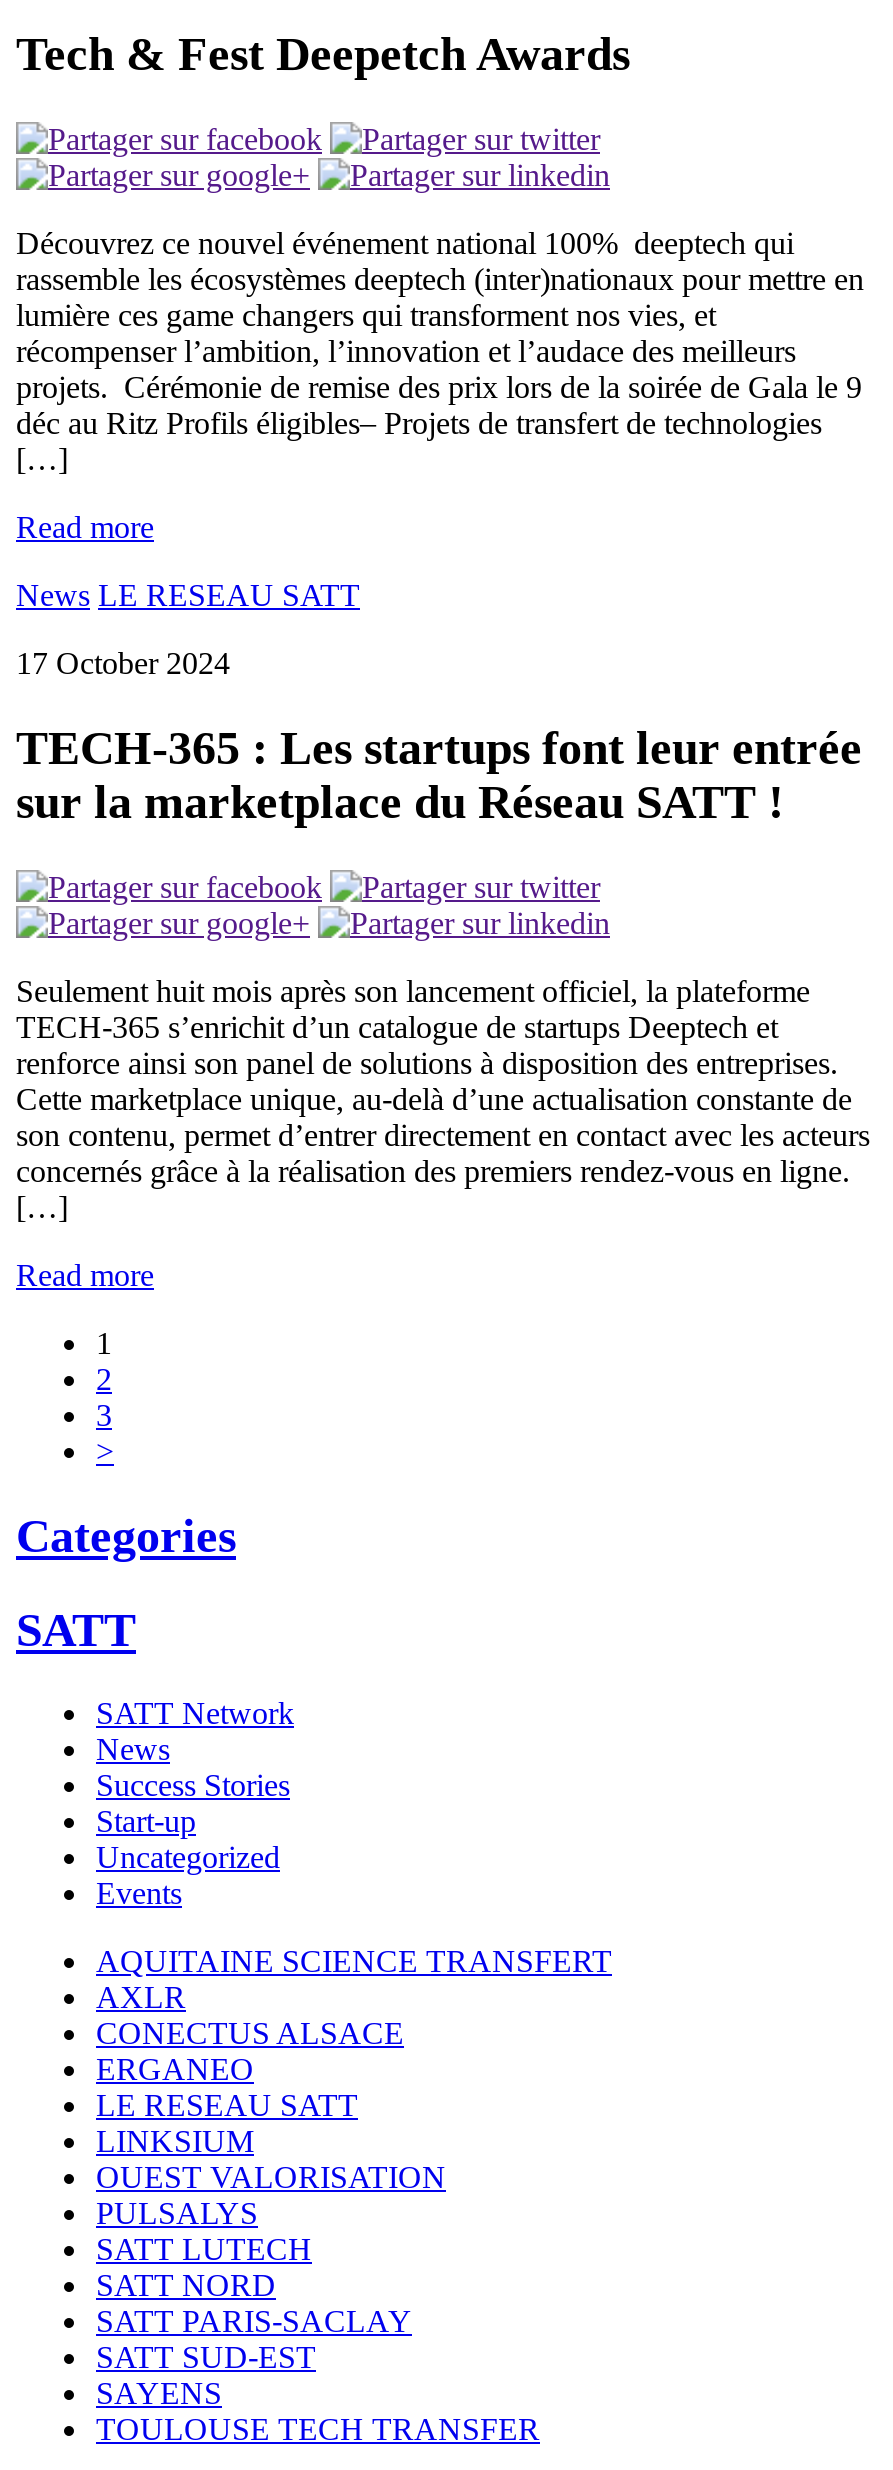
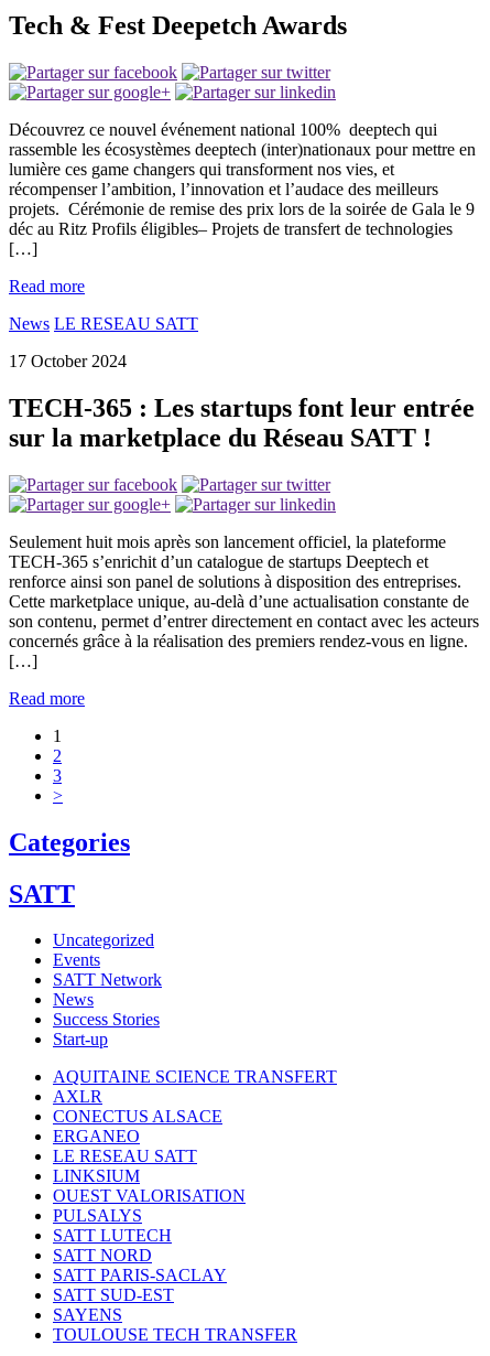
moved [96,1697,294,1839] -> [53,971,162,1049]: SATT Network | News | Success Stories | Start-up
moved [96,1841,280,1911] -> [53,931,154,970]: Uncategorized | Events

